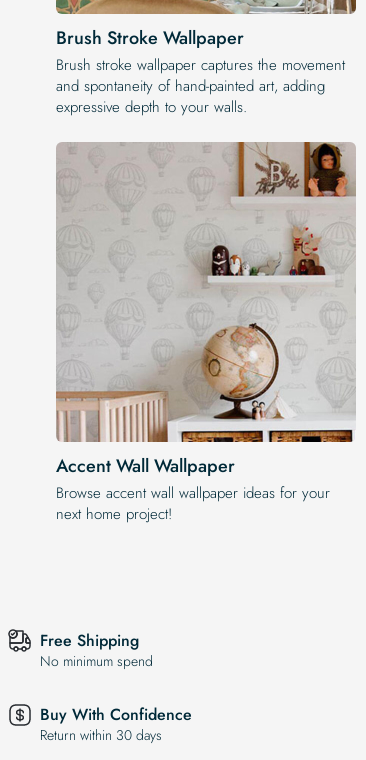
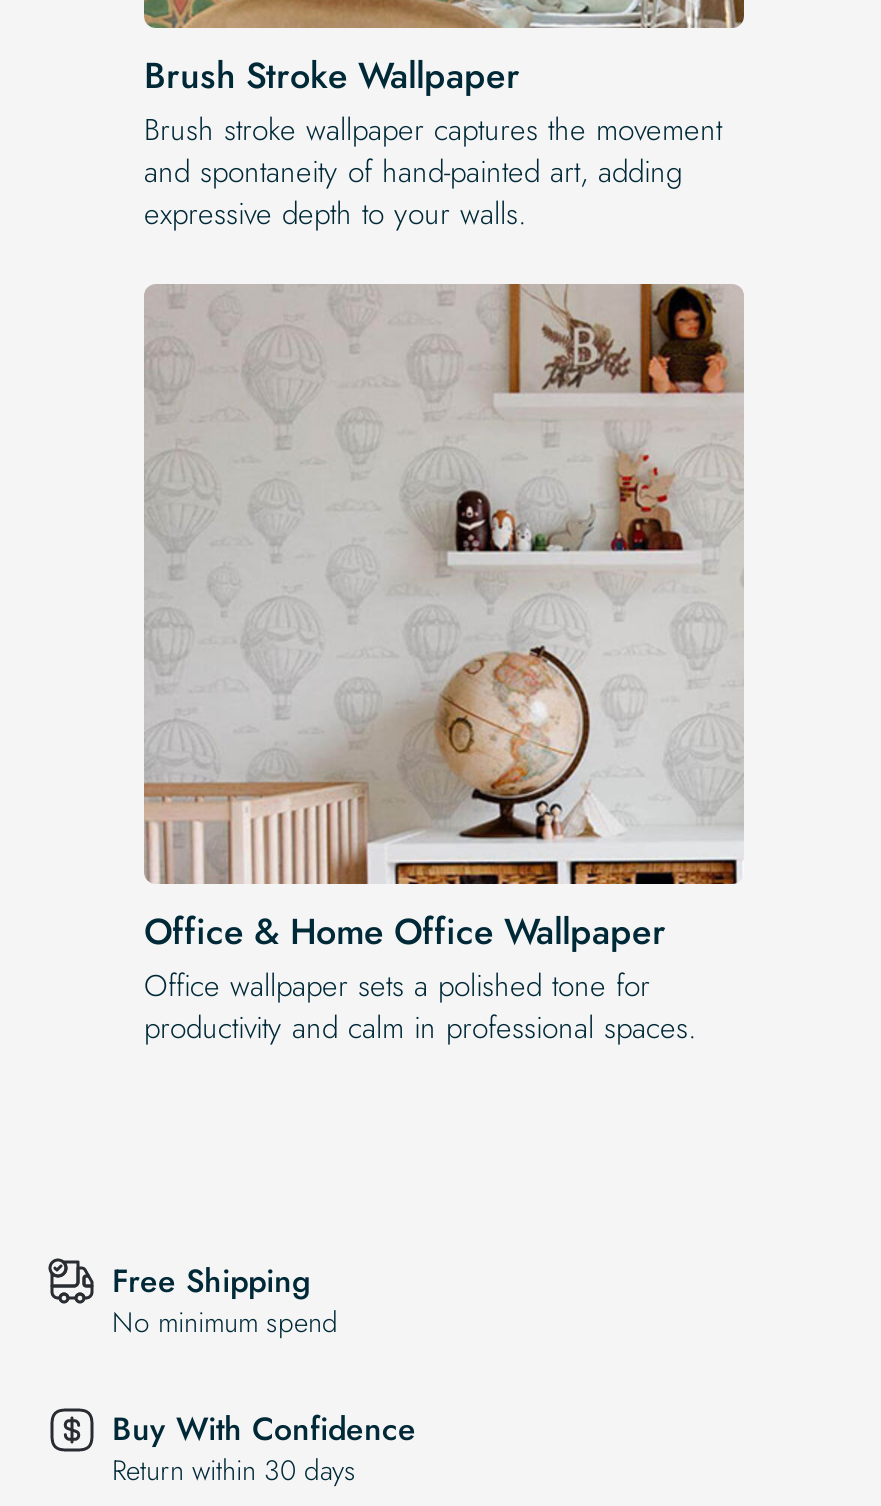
[56,453,330,525] Accent Wall Wallpaper | Browse accent wall wallpaper ideas for your | next home project! -> [144,905,696,1049] Office & Home Office Wallpaper | Office wallpaper sets a polished tone for | productivity and calm in professional spaces.

